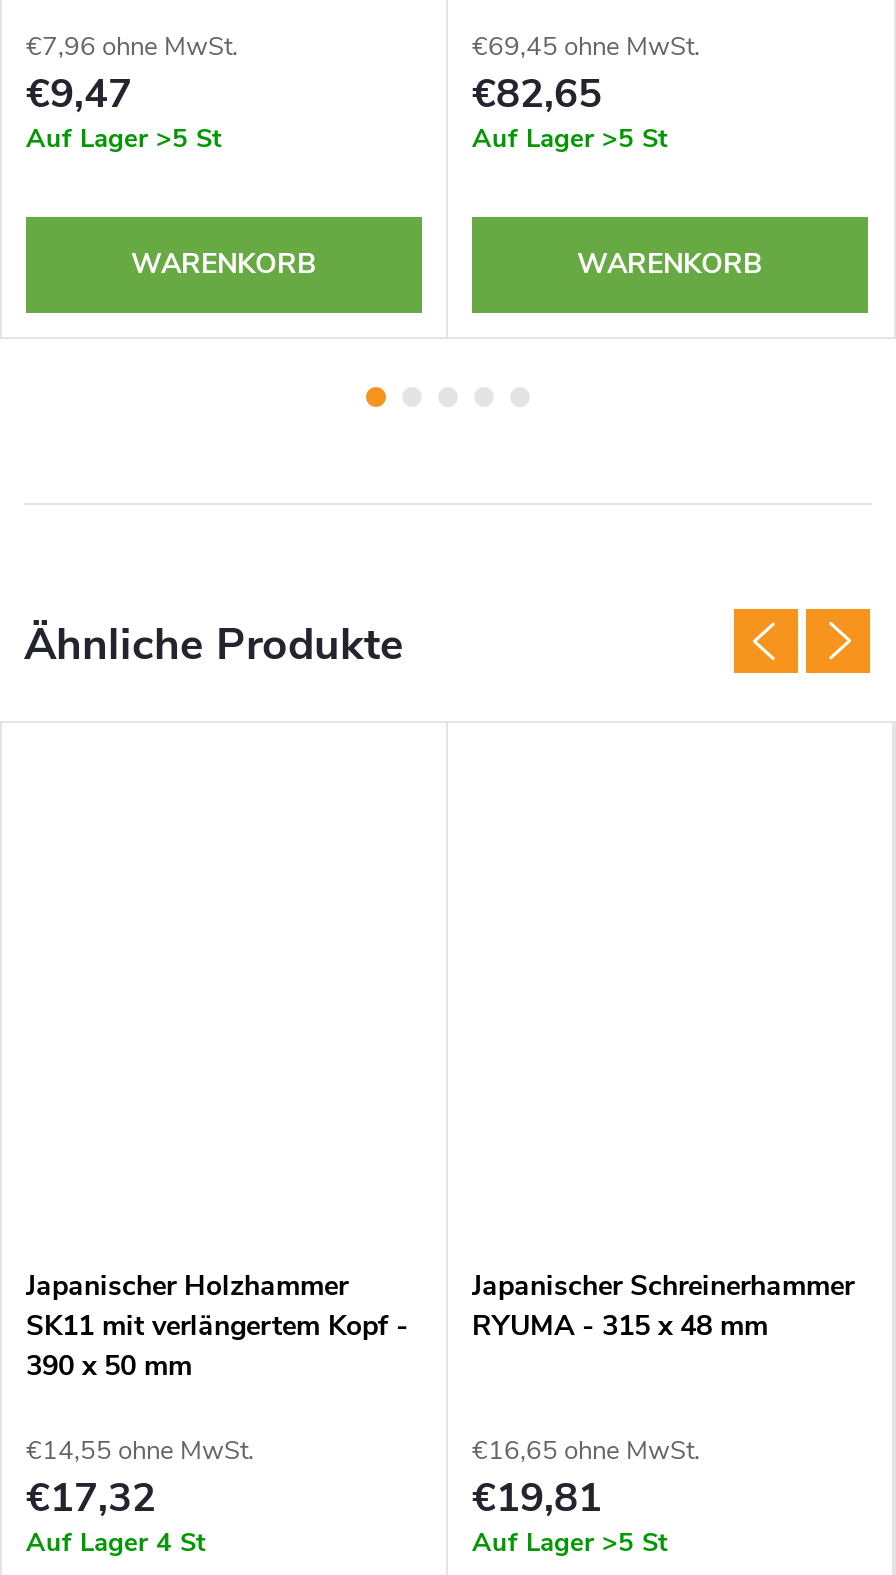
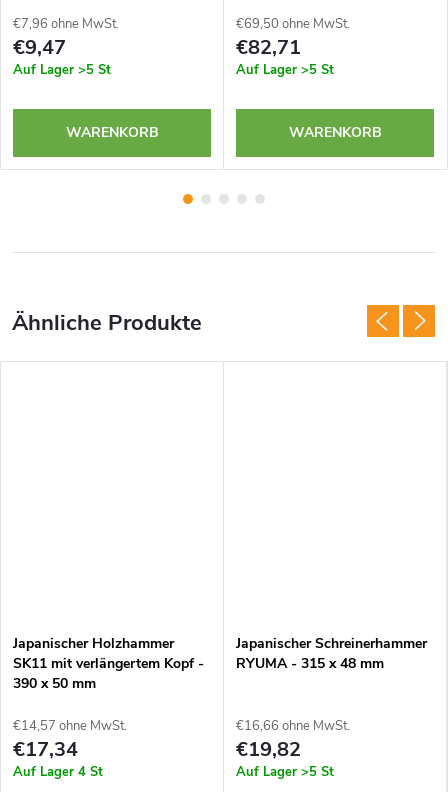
[472,29,700,65] €69,45 ohne MwSt. -> [236,15,350,33] €69,50 ohne MwSt.
[472,66,602,120] €82,65 -> [236,33,301,60] €82,71
[26,1433,254,1469] €14,55 ohne MwSt. -> [13,717,127,735] €14,57 ohne MwSt.
[472,1433,700,1469] €16,65 ohne MwSt. -> [236,717,350,735] €16,66 ohne MwSt.
[26,1470,156,1524] €17,32 -> [13,735,78,762] €17,34
[472,1470,602,1524] €19,81 -> [236,735,301,762] €19,82

